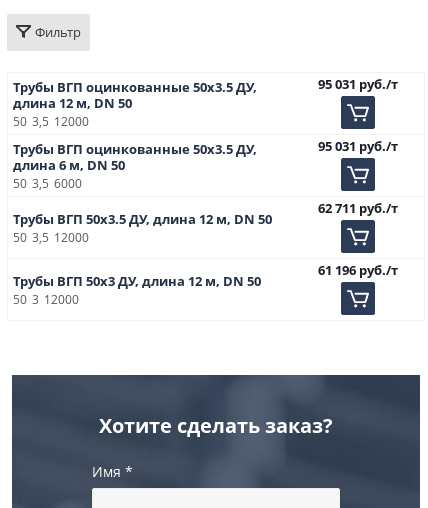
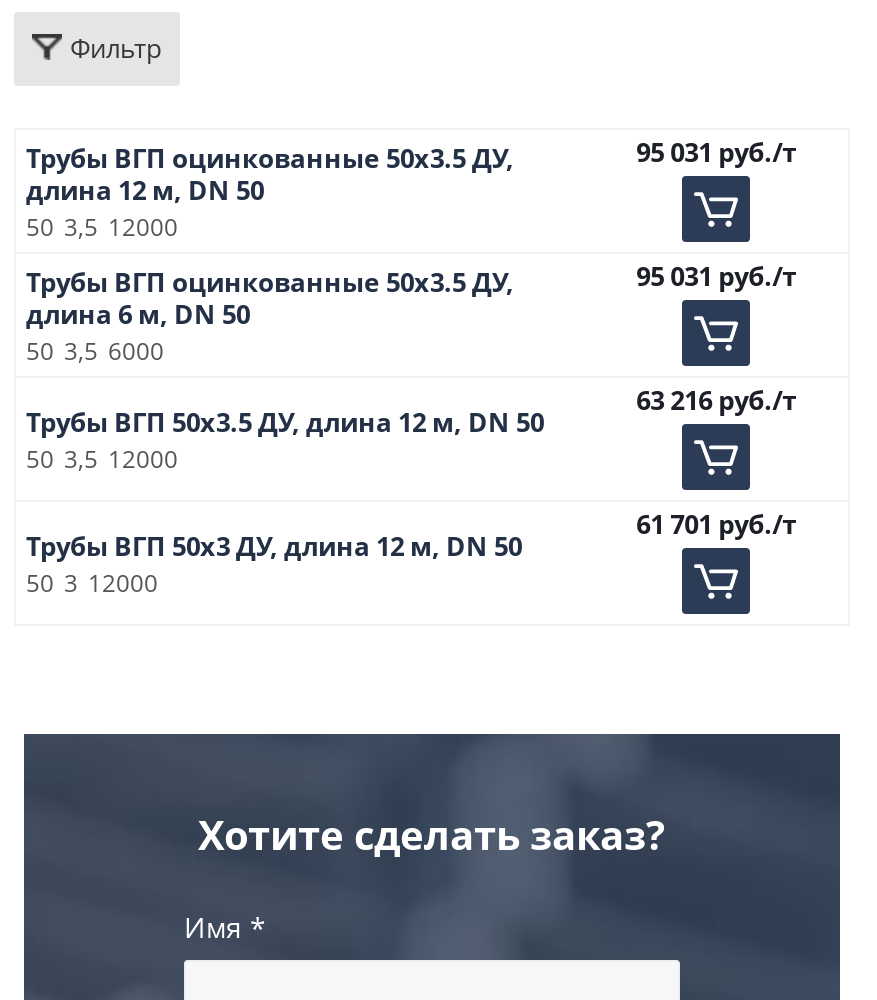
[318,199,398,217] 62 711 руб./т -> [636,382,796,418] 63 216 руб./т
[318,261,398,279] 61 196 руб./т -> [636,506,796,542] 61 701 руб./т

